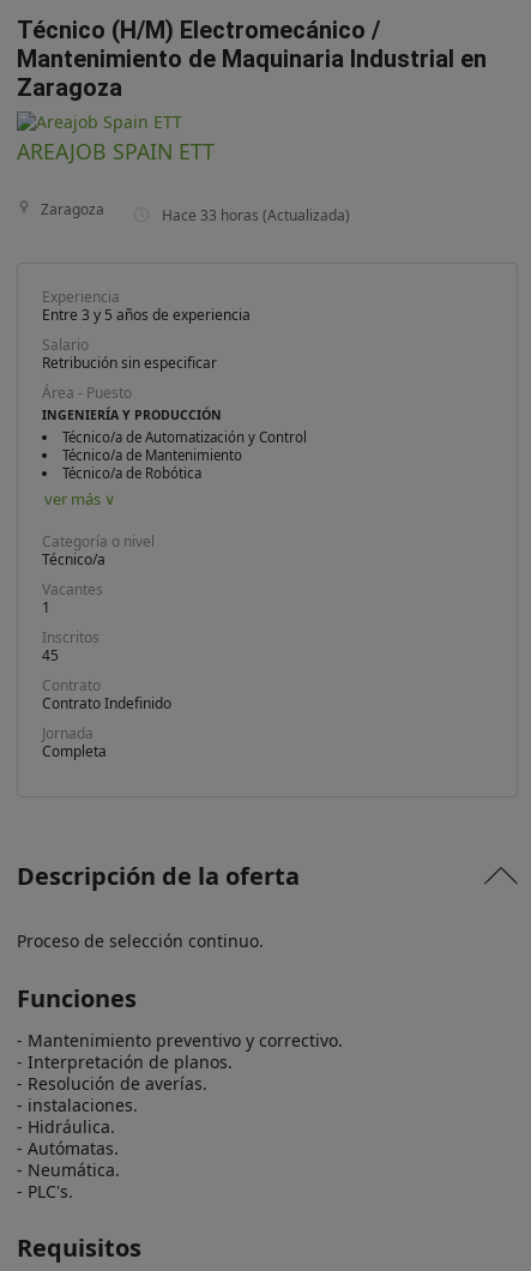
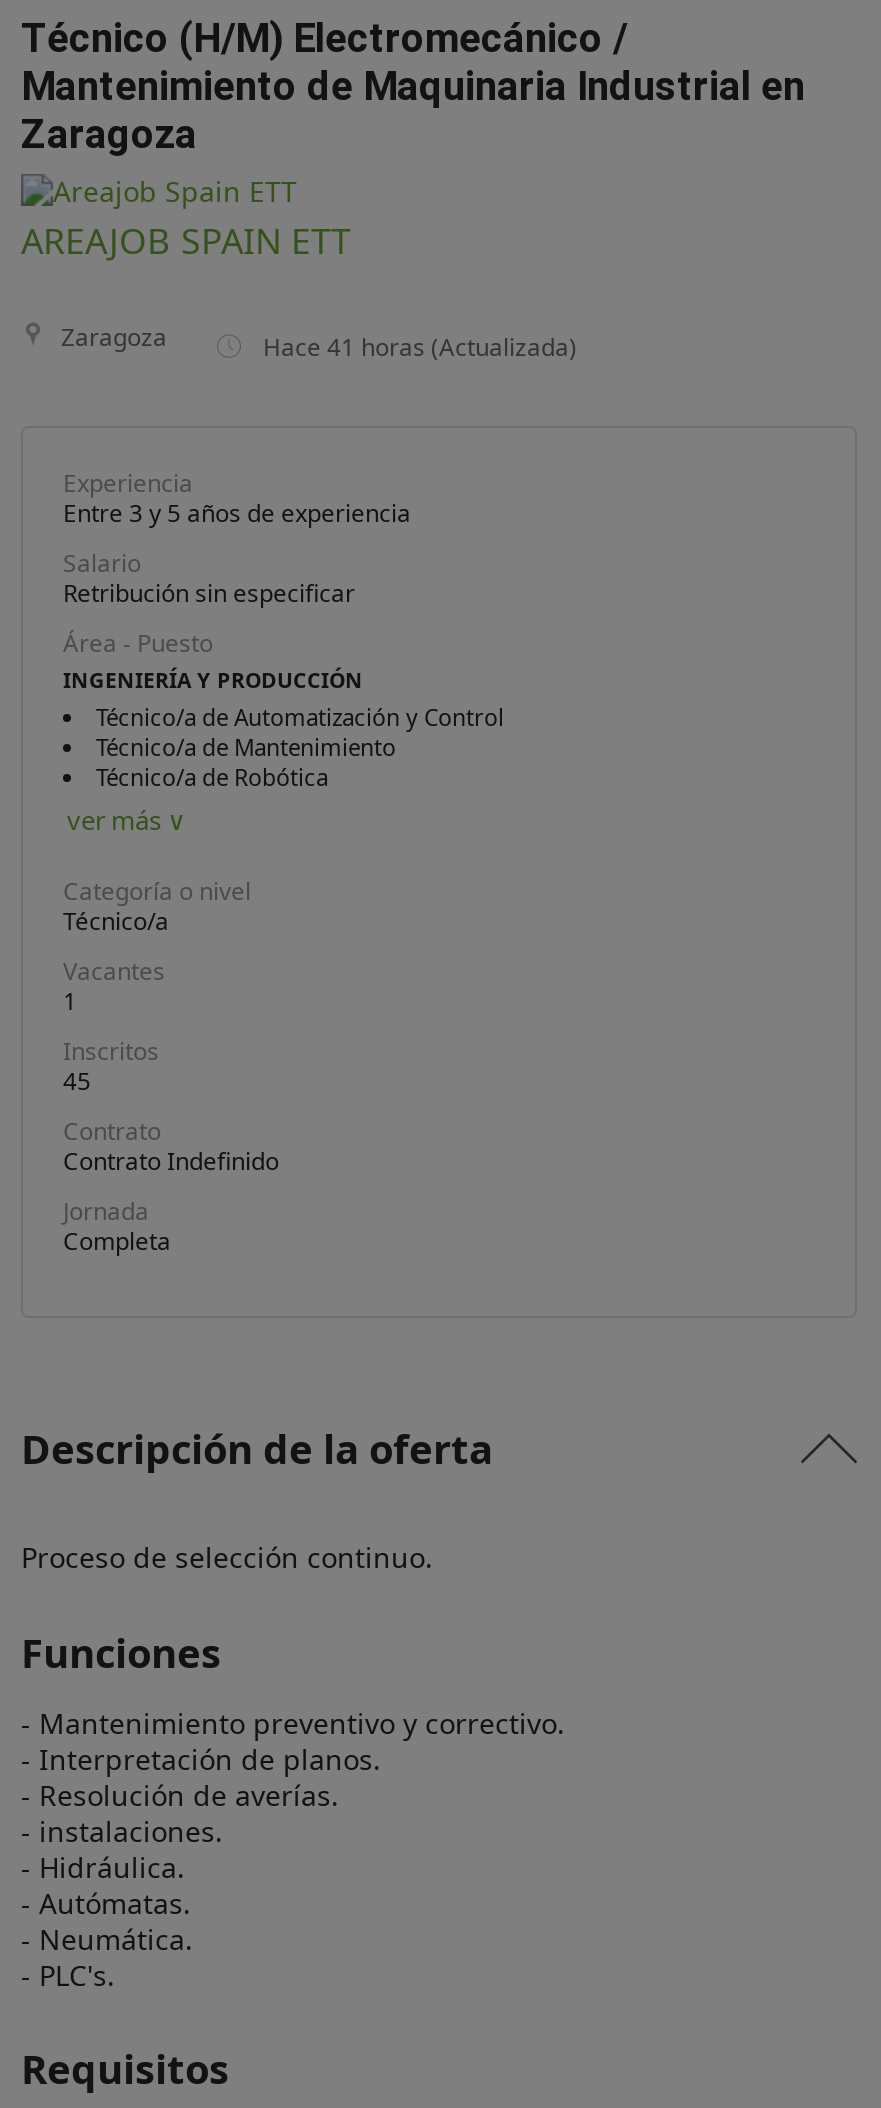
[155,205,350,225] Hace 33 horas (Actualizada) -> [251,330,577,364] Hace 41 horas (Actualizada)

